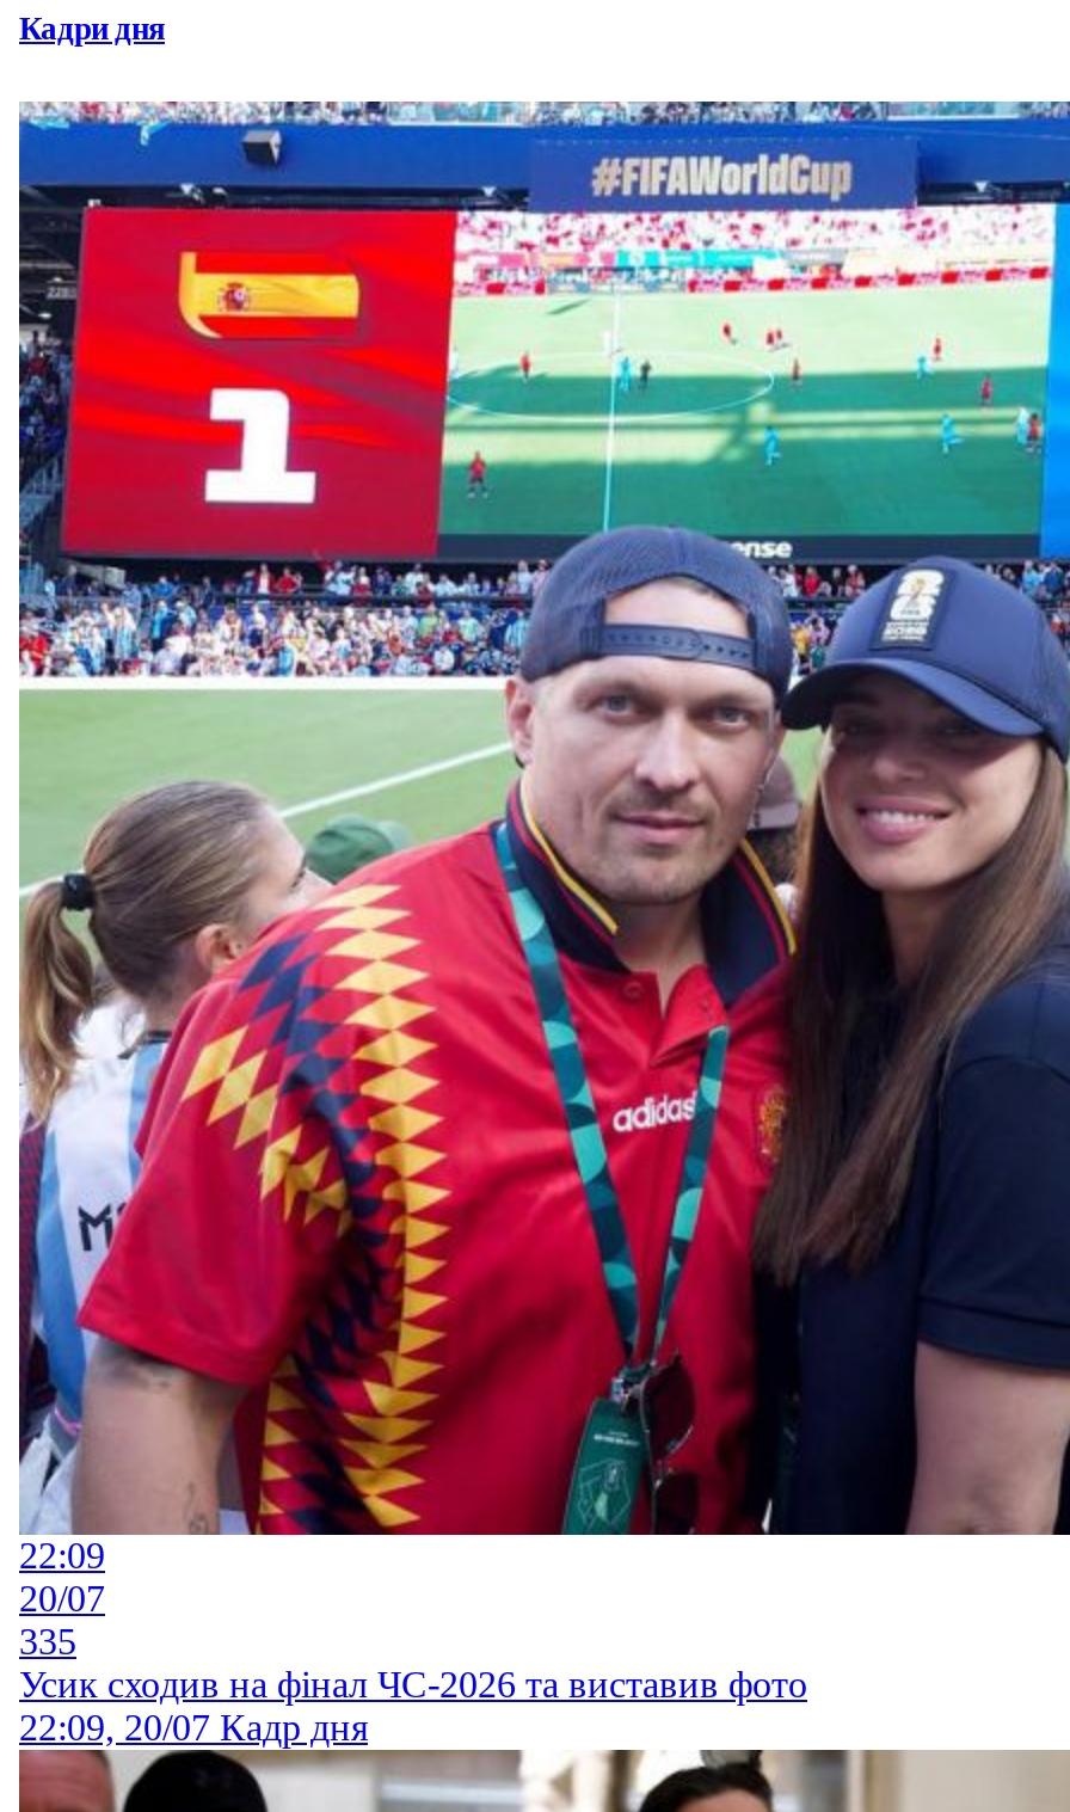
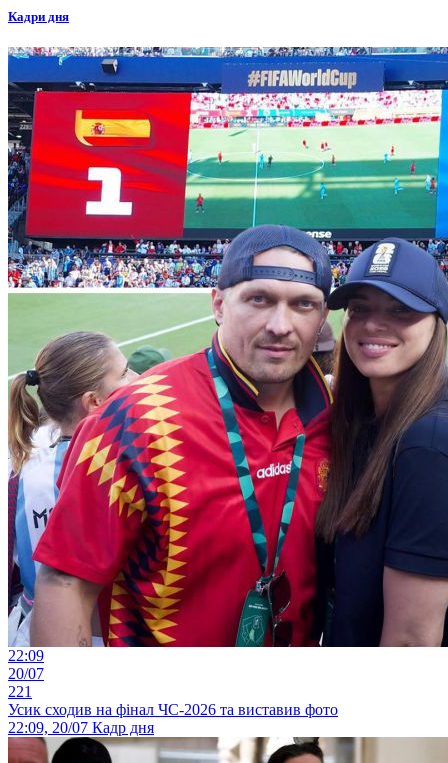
[19,1622,76,1662] 335 -> [8,683,32,700] 221

